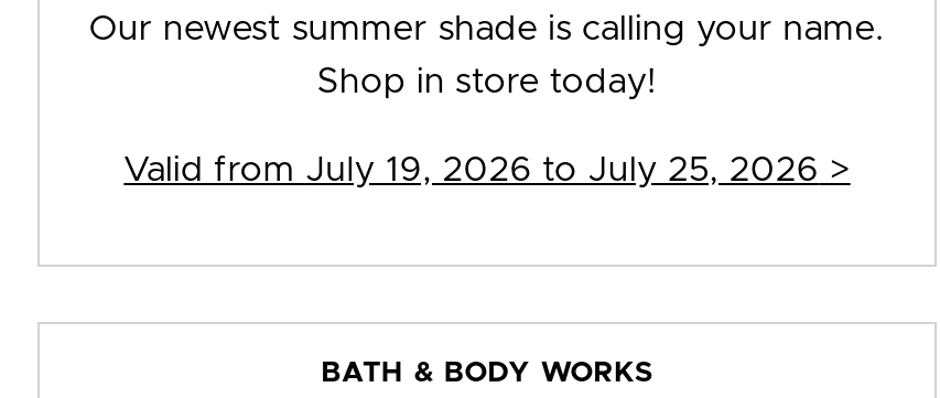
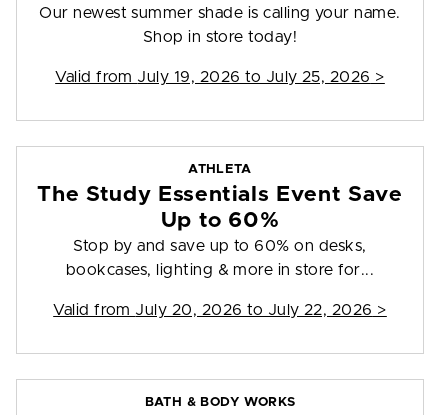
none -> [37,163,403,318] ATHLETA | The Study Essentials Event Save | Up to 60% | Stop by and save up to 60% on desks, | bookcases, lighting & more in store for... | Valid from July 20, 2026 to July 22, 2026 >

